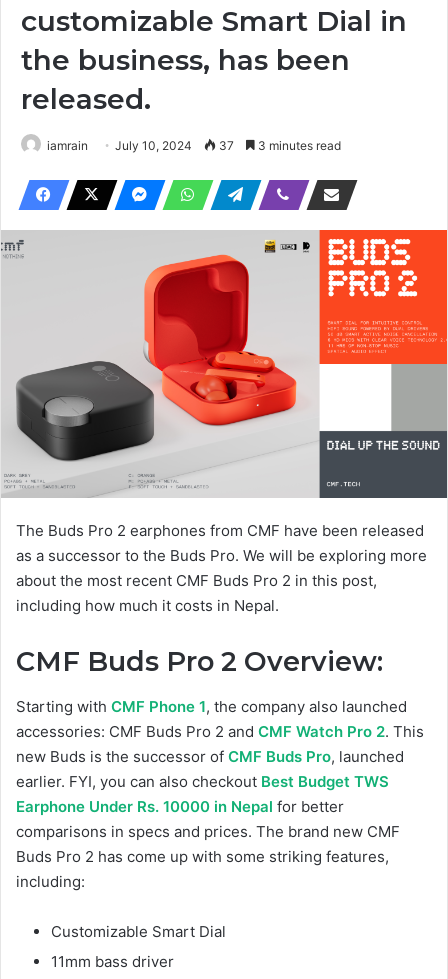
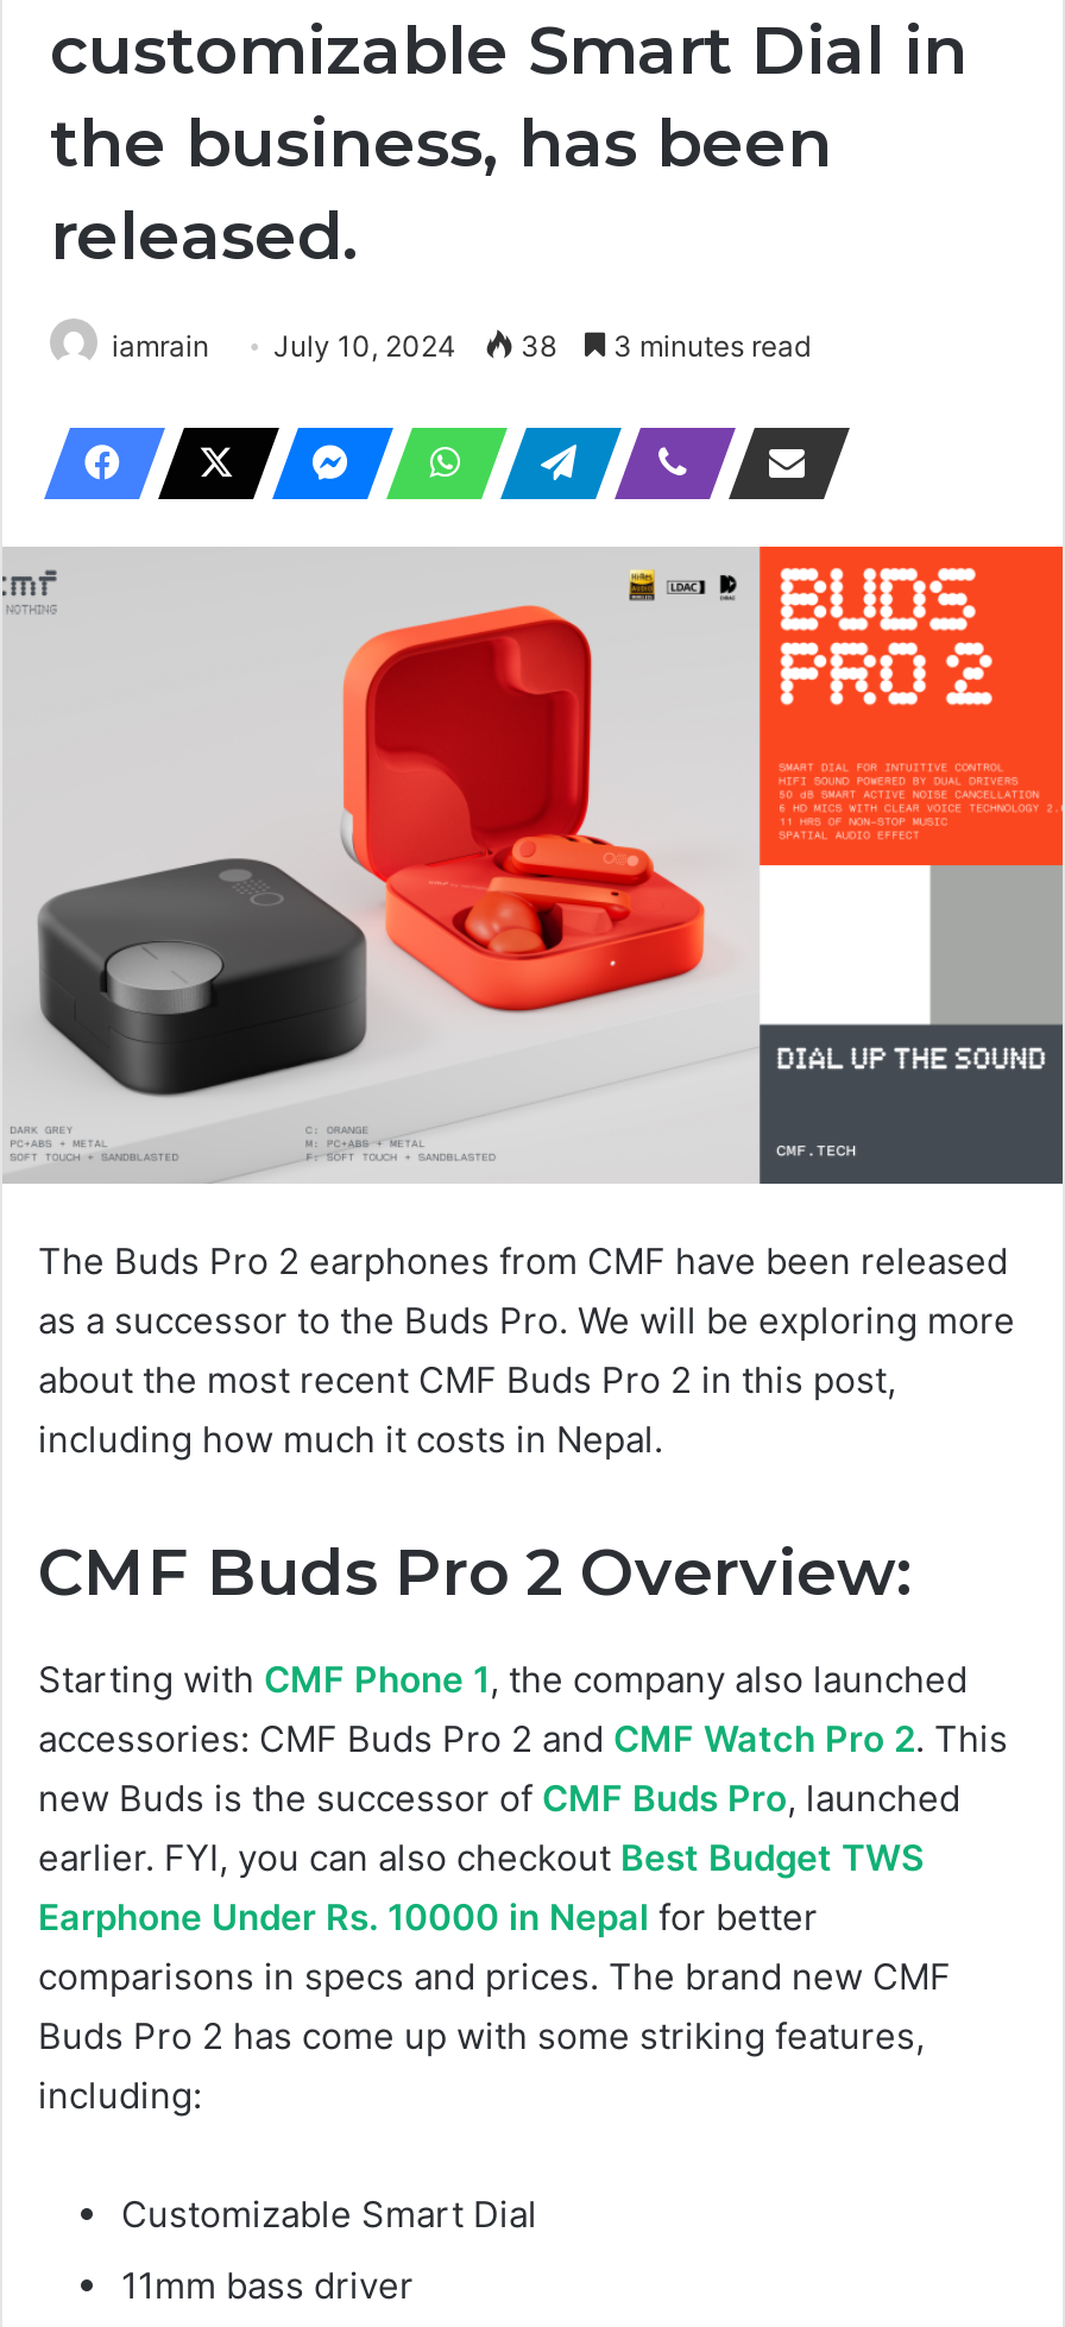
[47,137,341,152] iamrain July 10, 2024 37 3 minutes read -> [112,327,811,362] iamrain July 10, 2024 38 3 minutes read

